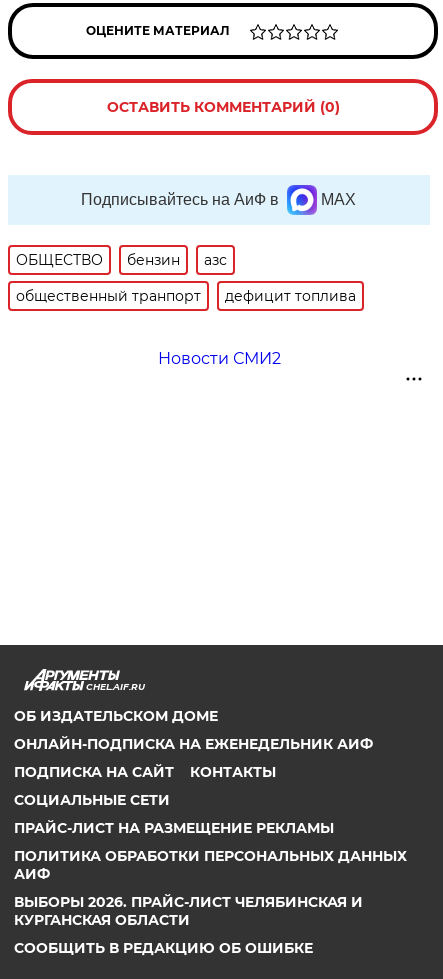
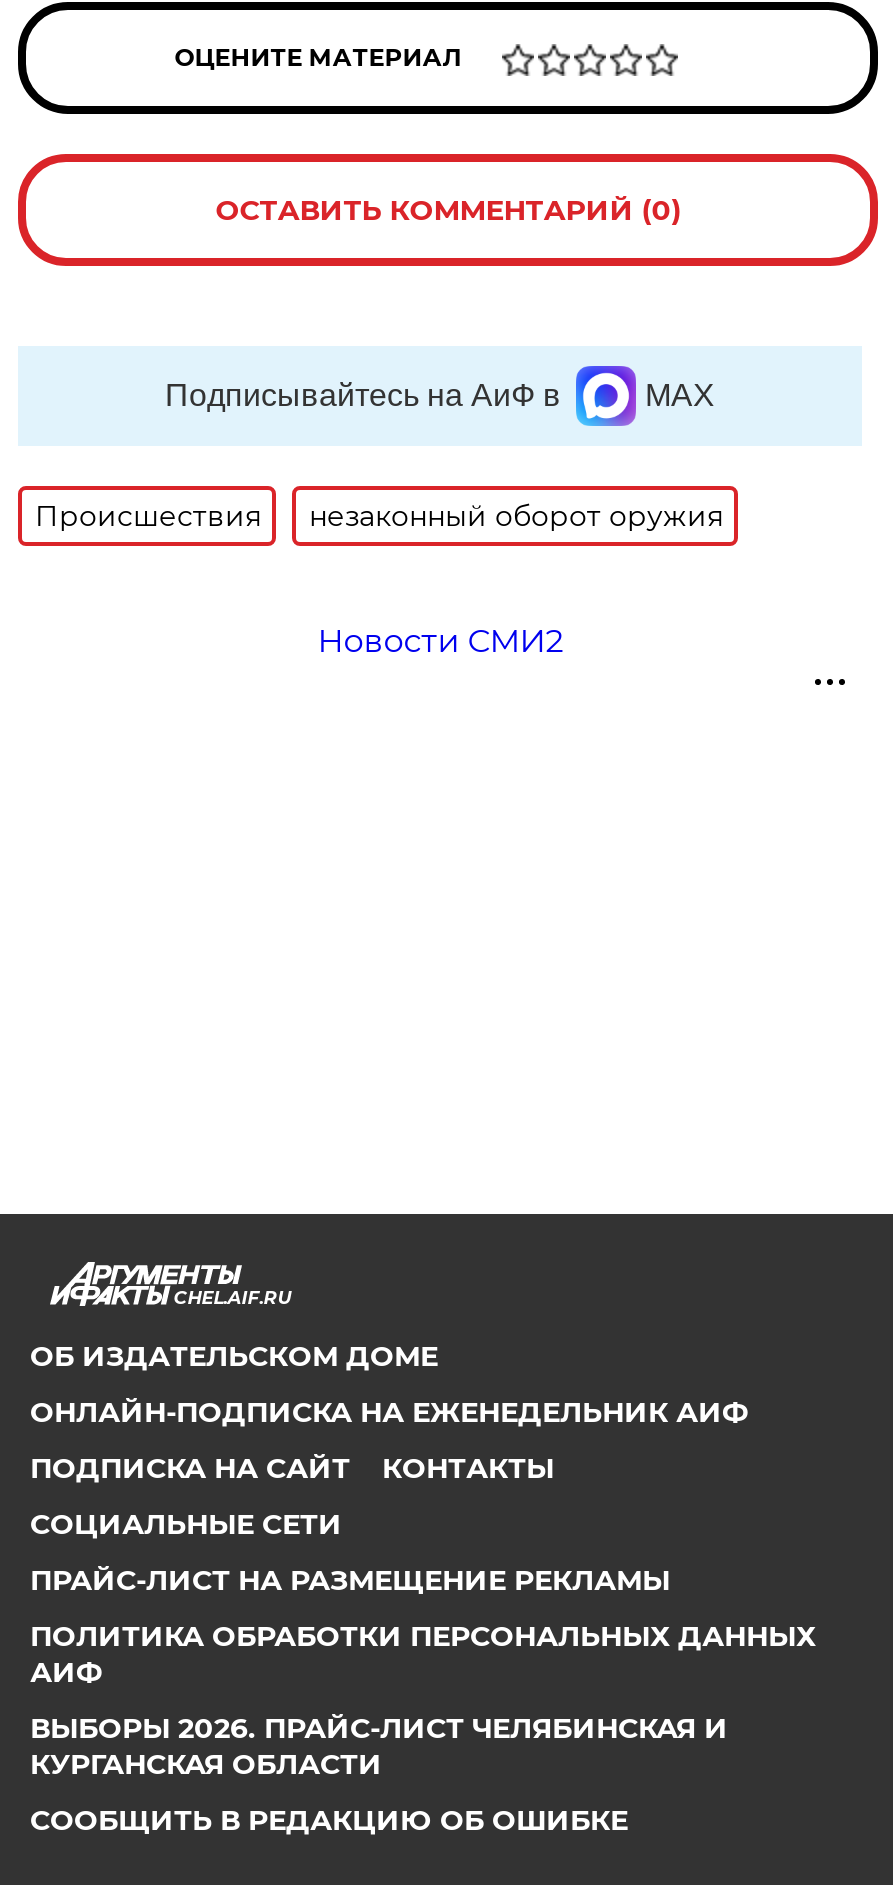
[16,251,356,305] ОБЩЕСТВО | бензин | азс | общественный транпорт | дефицит топлива -> [35,499,723,535] Происшествия | незаконный оборот оружия

